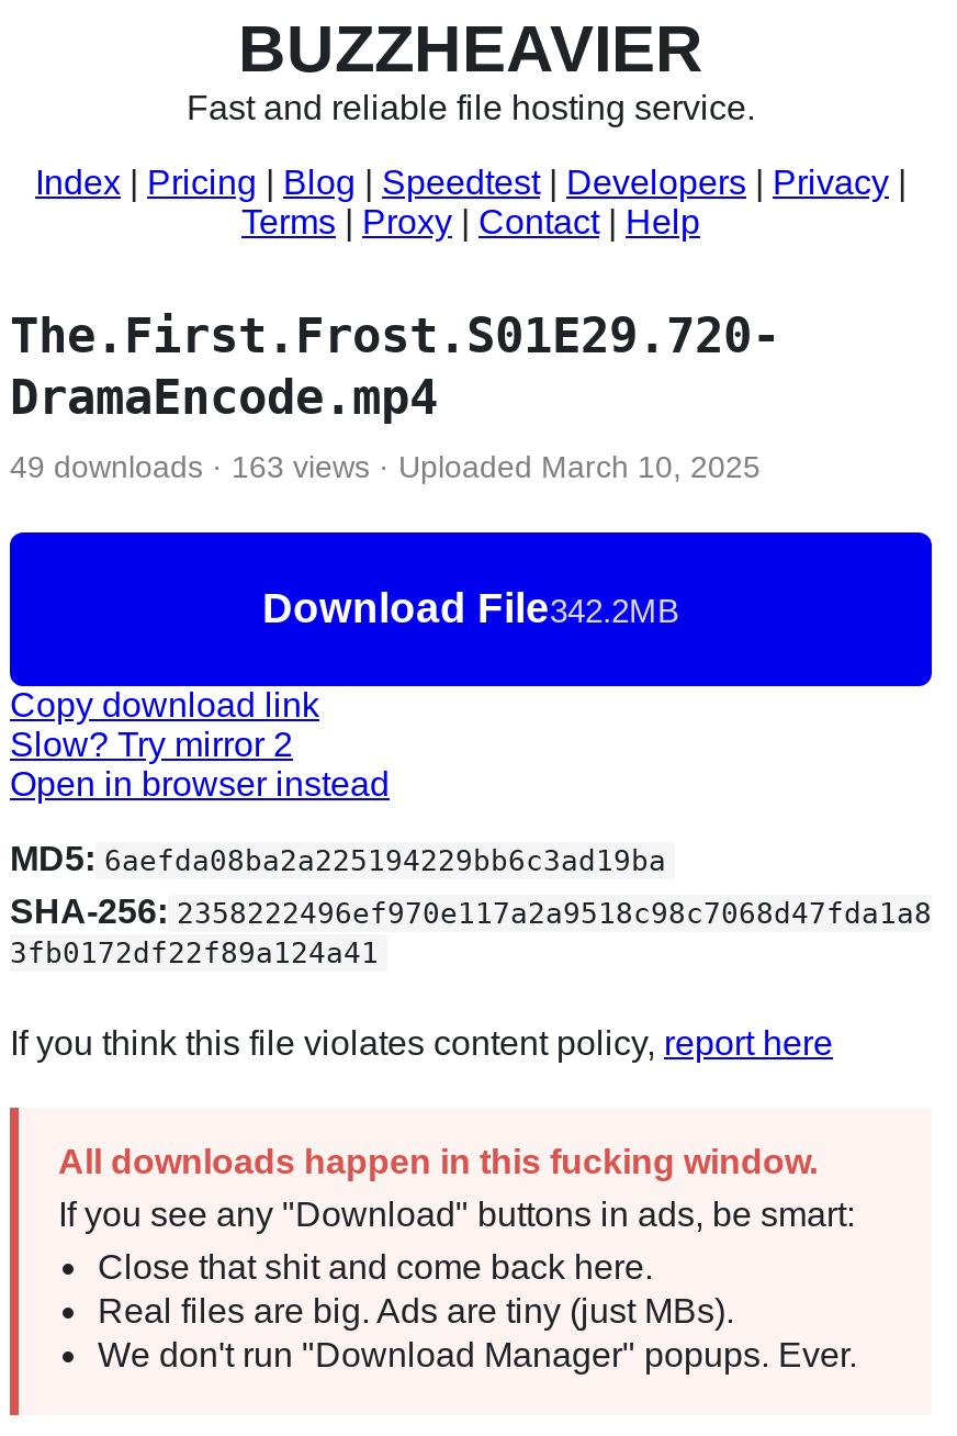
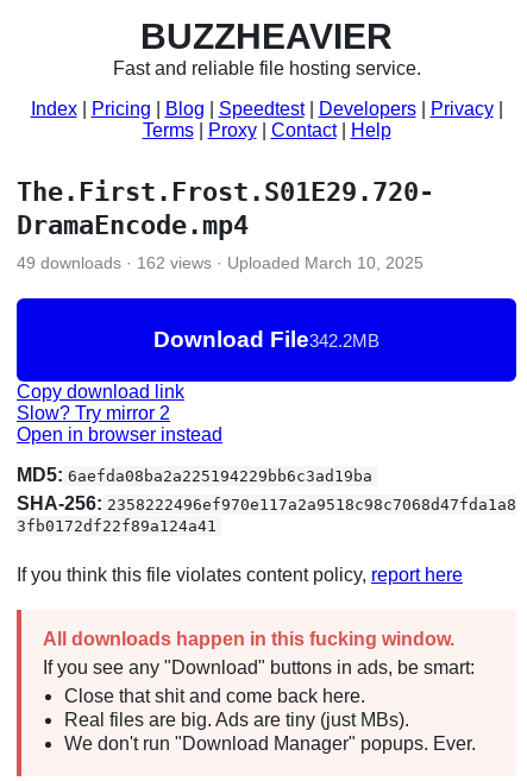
[10,449,761,484] 49 downloads · 163 views · Uploaded March 10, 2025 -> [17,253,424,272] 49 downloads · 162 views · Uploaded March 10, 2025

